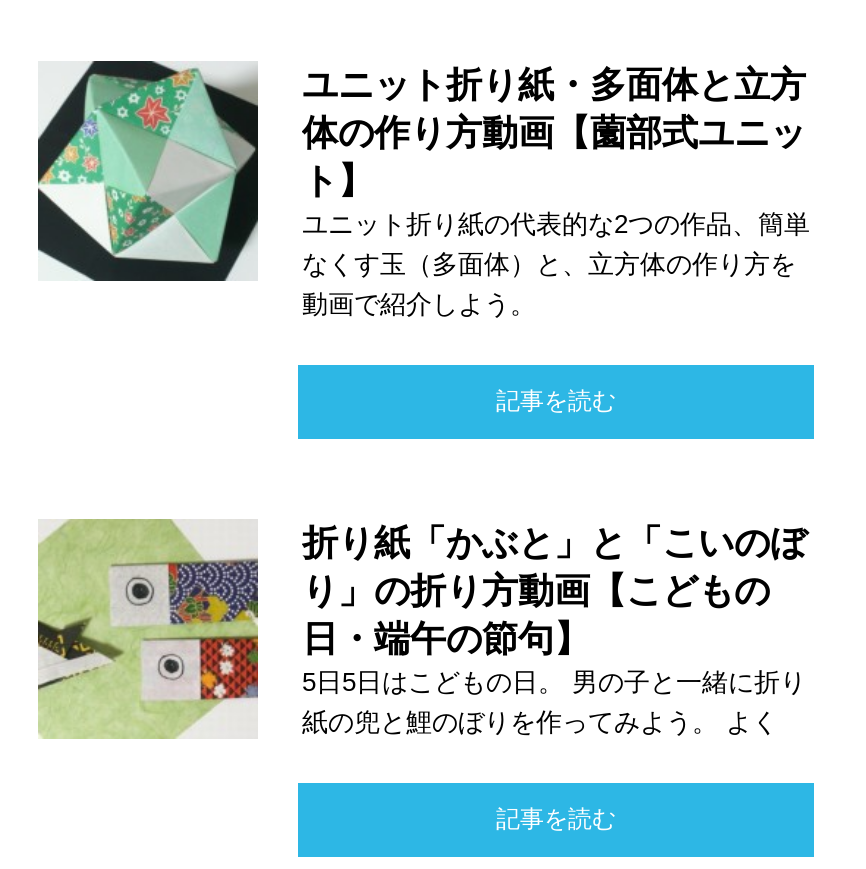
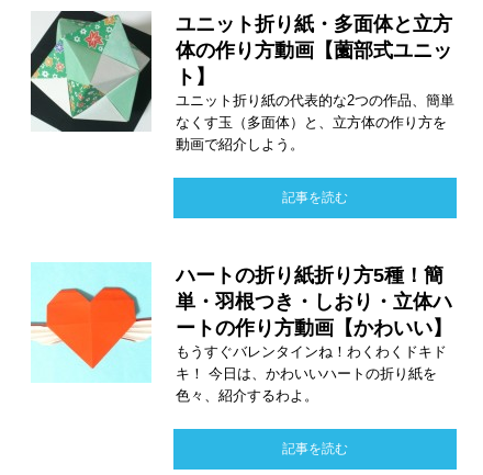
[36,518,806,740] [image] | 折り紙「かぶと」と「こいのぼ | り」の折り方動画【こどもの | 日・端午の節句】 | 5日5日はこどもの日。 男の子と一緒に折り | 紙の兜と鯉のぼりを作ってみよう。 よく -> [31,262,452,404] [image] | ハートの折り紙折り方5種！簡 | 単・羽根つき・しおり・立体ハ | ートの作り方動画【かわいい】 | もうすぐバレンタインね！わくわくドキド | キ！ 今日は、かわいいハートの折り紙を | 色々、紹介するわよ。

